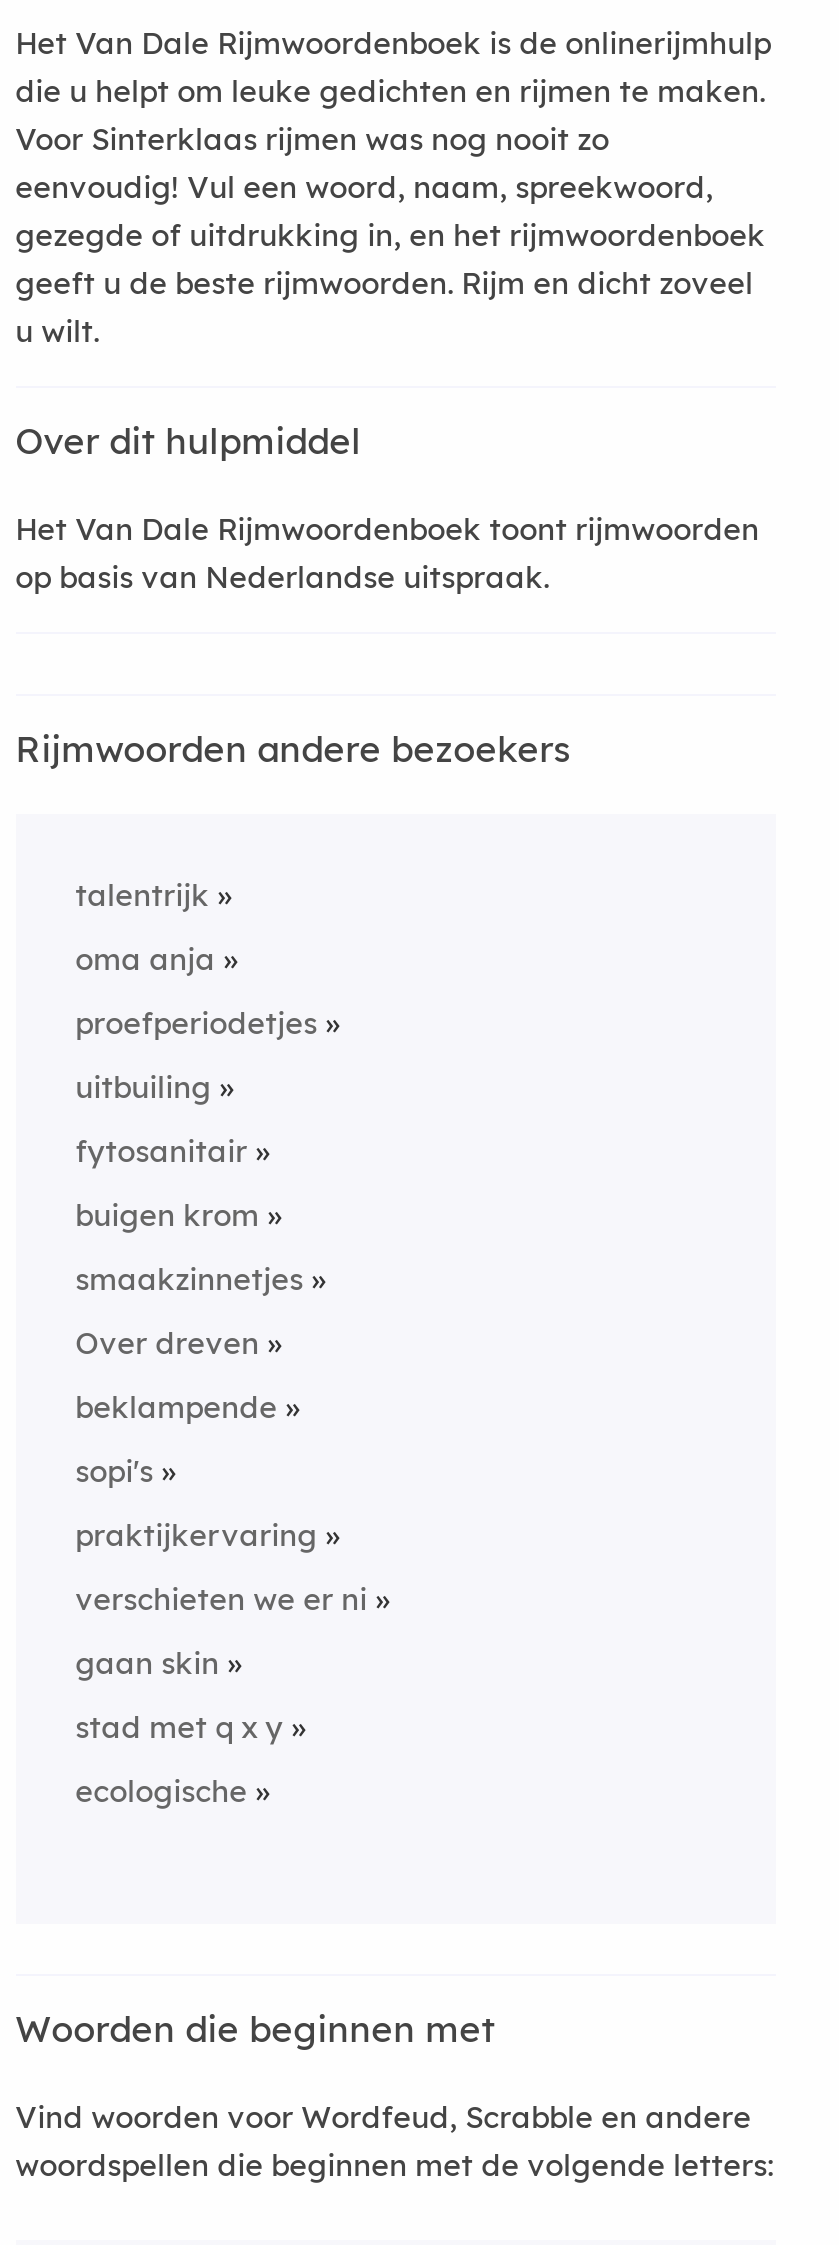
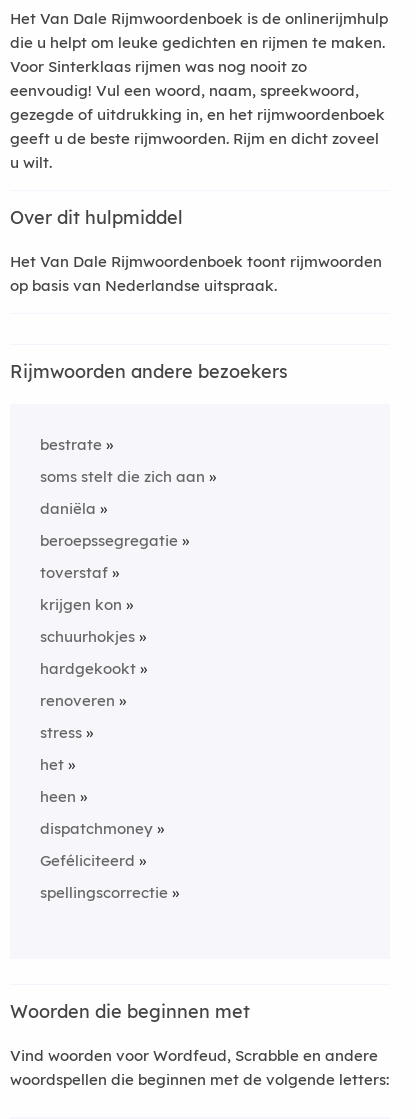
[75,876,209,914] talentrijk -> [40,435,102,454] bestrate
[75,940,215,978] oma anja -> [40,467,205,486] soms stelt die zich aan
[75,1004,317,1042] proefperiodetjes -> [40,499,96,518] daniëla
[75,1068,211,1106] uitbuiling -> [40,531,178,550] beroepssegregatie
[75,1132,247,1170] fytosanitair -> [40,563,108,582] toverstaf
[75,1196,259,1234] buigen krom -> [40,595,122,614] krijgen kon
[75,1260,303,1298] smaakzinnetjes -> [40,627,135,646] schuurhokjes
[75,1324,259,1362] Over dreven -> [40,659,136,678] hardgekookt
[75,1388,277,1426] beklampende -> [40,691,115,710] renoveren
[75,1452,153,1490] sopi's -> [40,723,82,742] stress
[75,1516,317,1554] praktijkervaring -> [40,755,64,774] het
[75,1580,367,1618] verschieten we er ni -> [40,787,76,806] heen
[75,1644,219,1682] gaan skin -> [40,819,153,838] dispatchmoney
[75,1708,283,1746] stad met q x y -> [40,851,135,870] Geféliciteerd
[75,1772,247,1810] ecologische -> [40,883,168,902] spellingscorrectie

